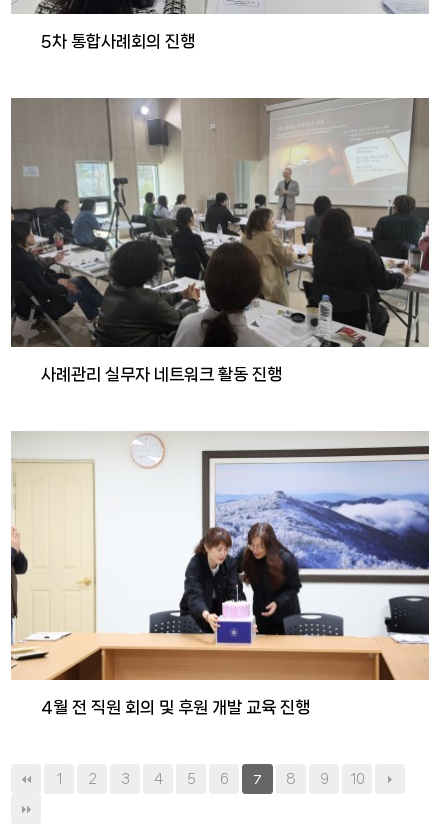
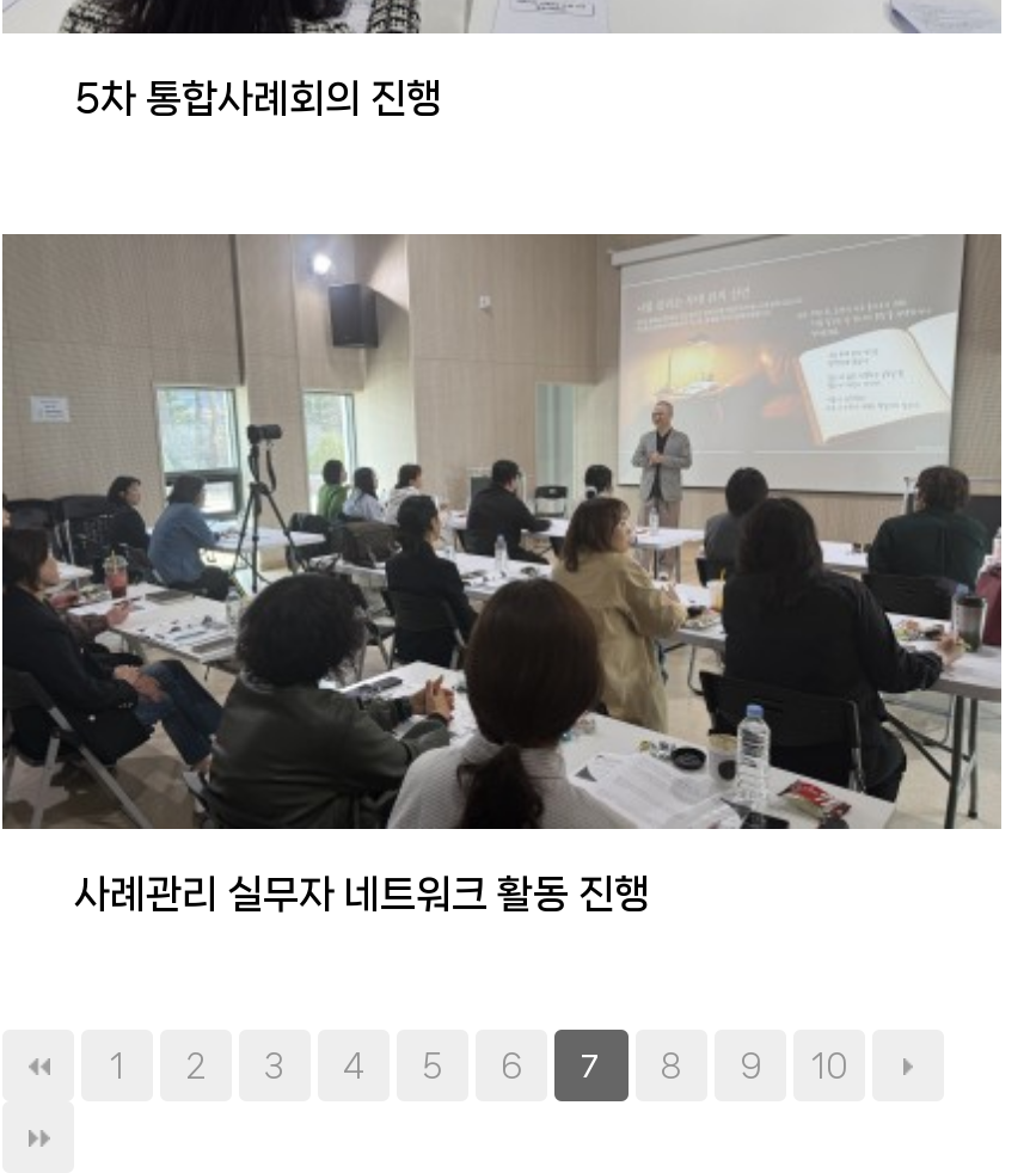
[10,432,430,716] [image] | 4월 전 직원 회의 및 후원 개발 교육 진행 -> none

